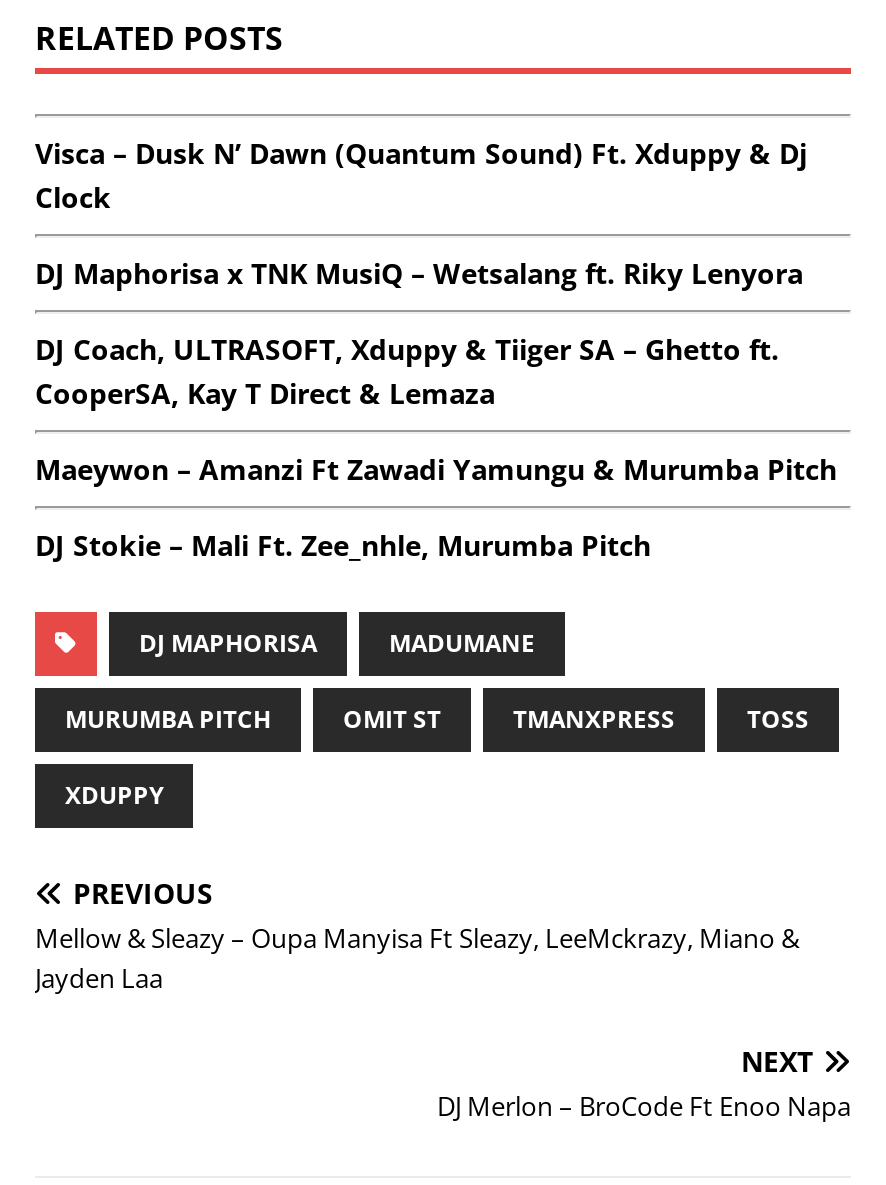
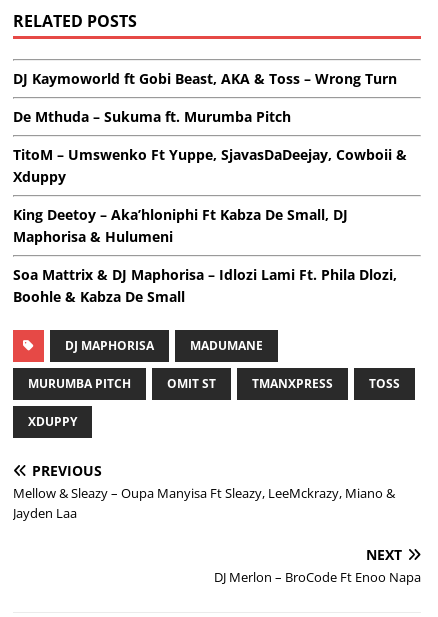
[35,135,807,217] Visca – Dusk N’ Dawn (Quantum Sound) Ft. Xduppy & Dj | Clock -> [13,69,397,88] DJ Kaymoworld ft Gobi Beast, AKA & Toss – Wrong Turn
[35,255,803,293] DJ Maphorisa x TNK MusiQ – Wetsalang ft. Riky Lenyora -> [13,107,291,126] De Mthuda – Sukuma ft. Murumba Pitch
[35,331,779,413] DJ Coach, ULTRASOFT, Xduppy & Tiiger SA – Ghetto ft. | CooperSA, Kay T Direct & Lemaza -> [13,145,407,186] TitoM – Umswenko Ft Yuppe, SjavasDaDeejay, Cowboii & | Xduppy
[35,451,837,489] Maeywon – Amanzi Ft Zawadi Yamungu & Murumba Pitch -> [13,205,348,246] King Deetoy – Aka’hloniphi Ft Kabza De Small, DJ | Maphorisa & Hulumeni
[35,527,651,565] DJ Stokie – Mali Ft. Zee_nhle, Murumba Pitch -> [13,265,397,306] Soa Mattrix & DJ Maphorisa – Idlozi Lami Ft. Phila Dlozi, | Boohle & Kabza De Small

